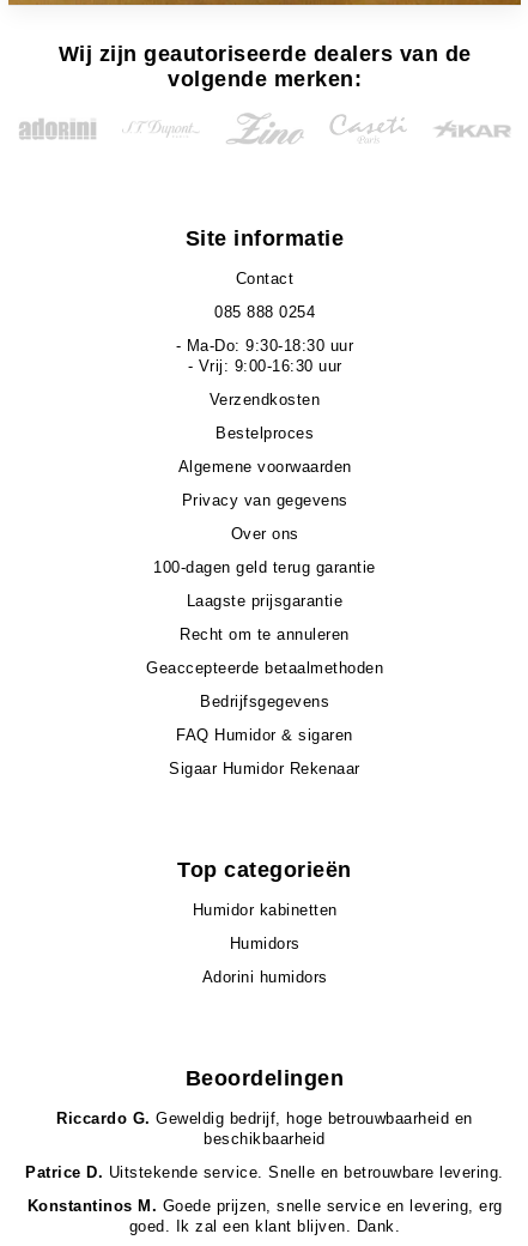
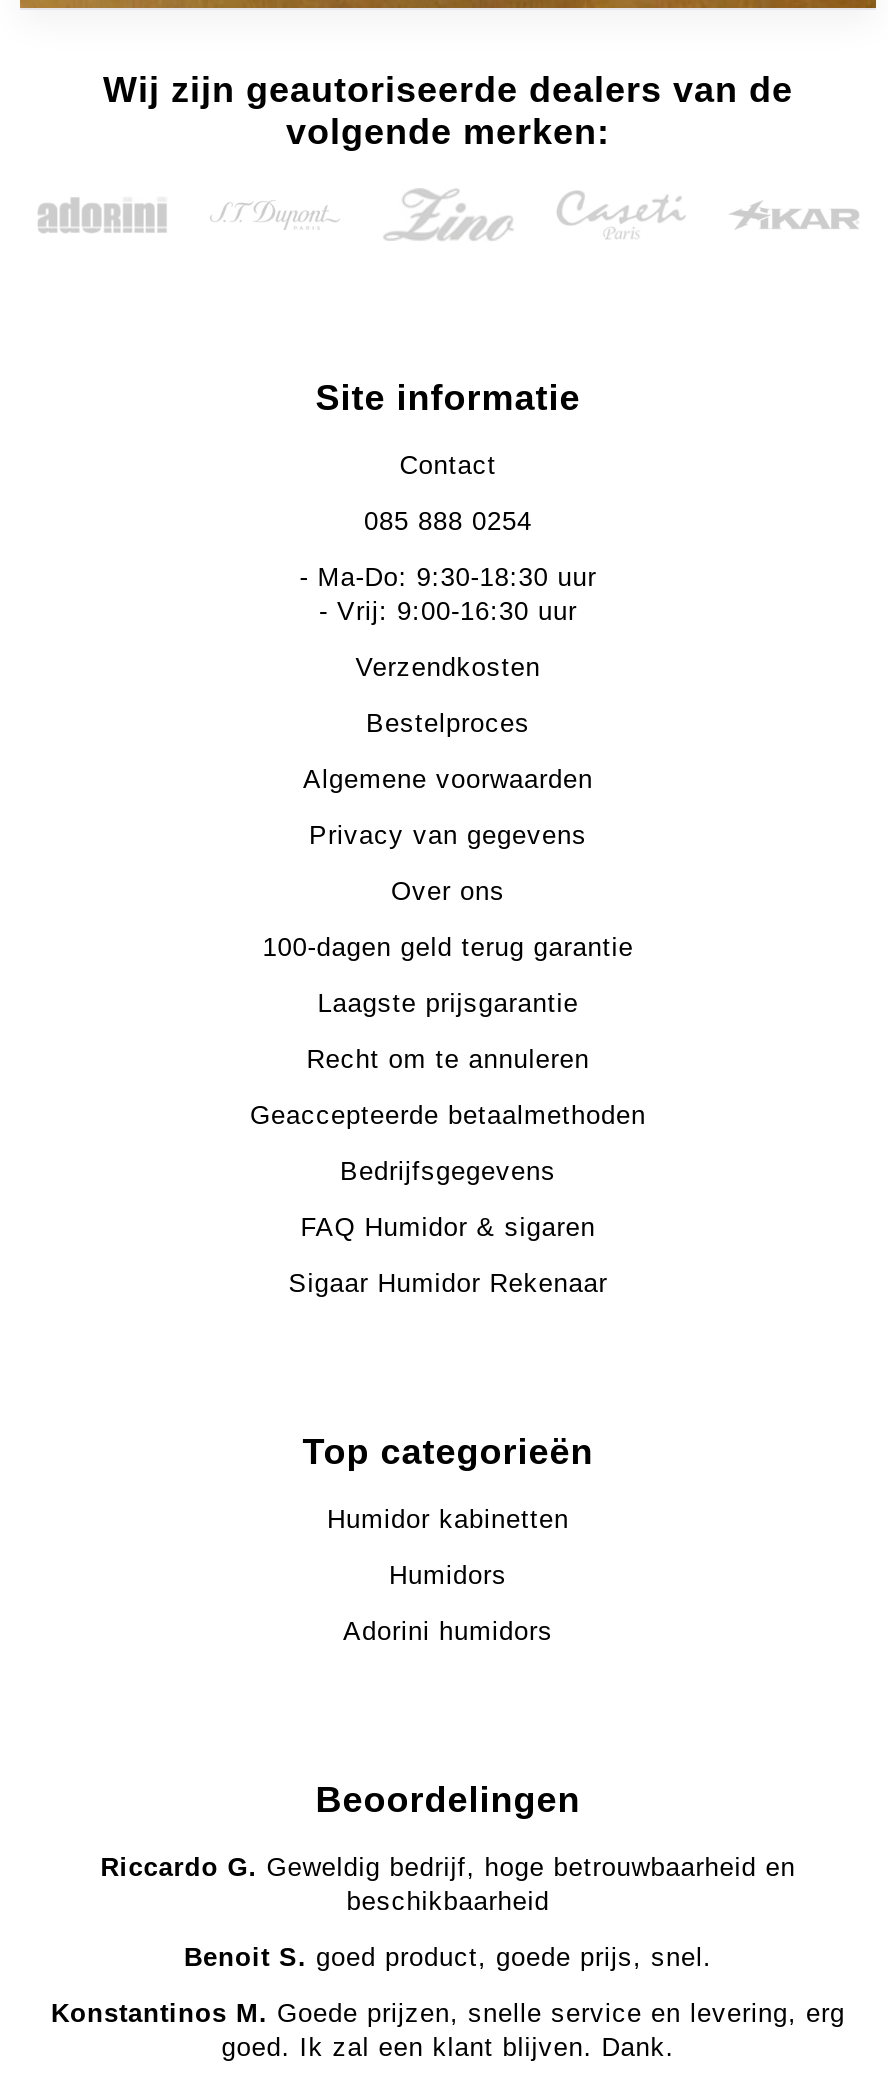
[25,1163,504,1181] Patrice D. Uitstekende service. Snelle en betrouwbare levering. -> [184,1942,712,1972] Benoit S. goed product, goede prijs, snel.

